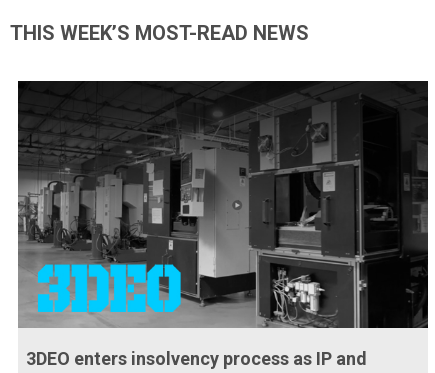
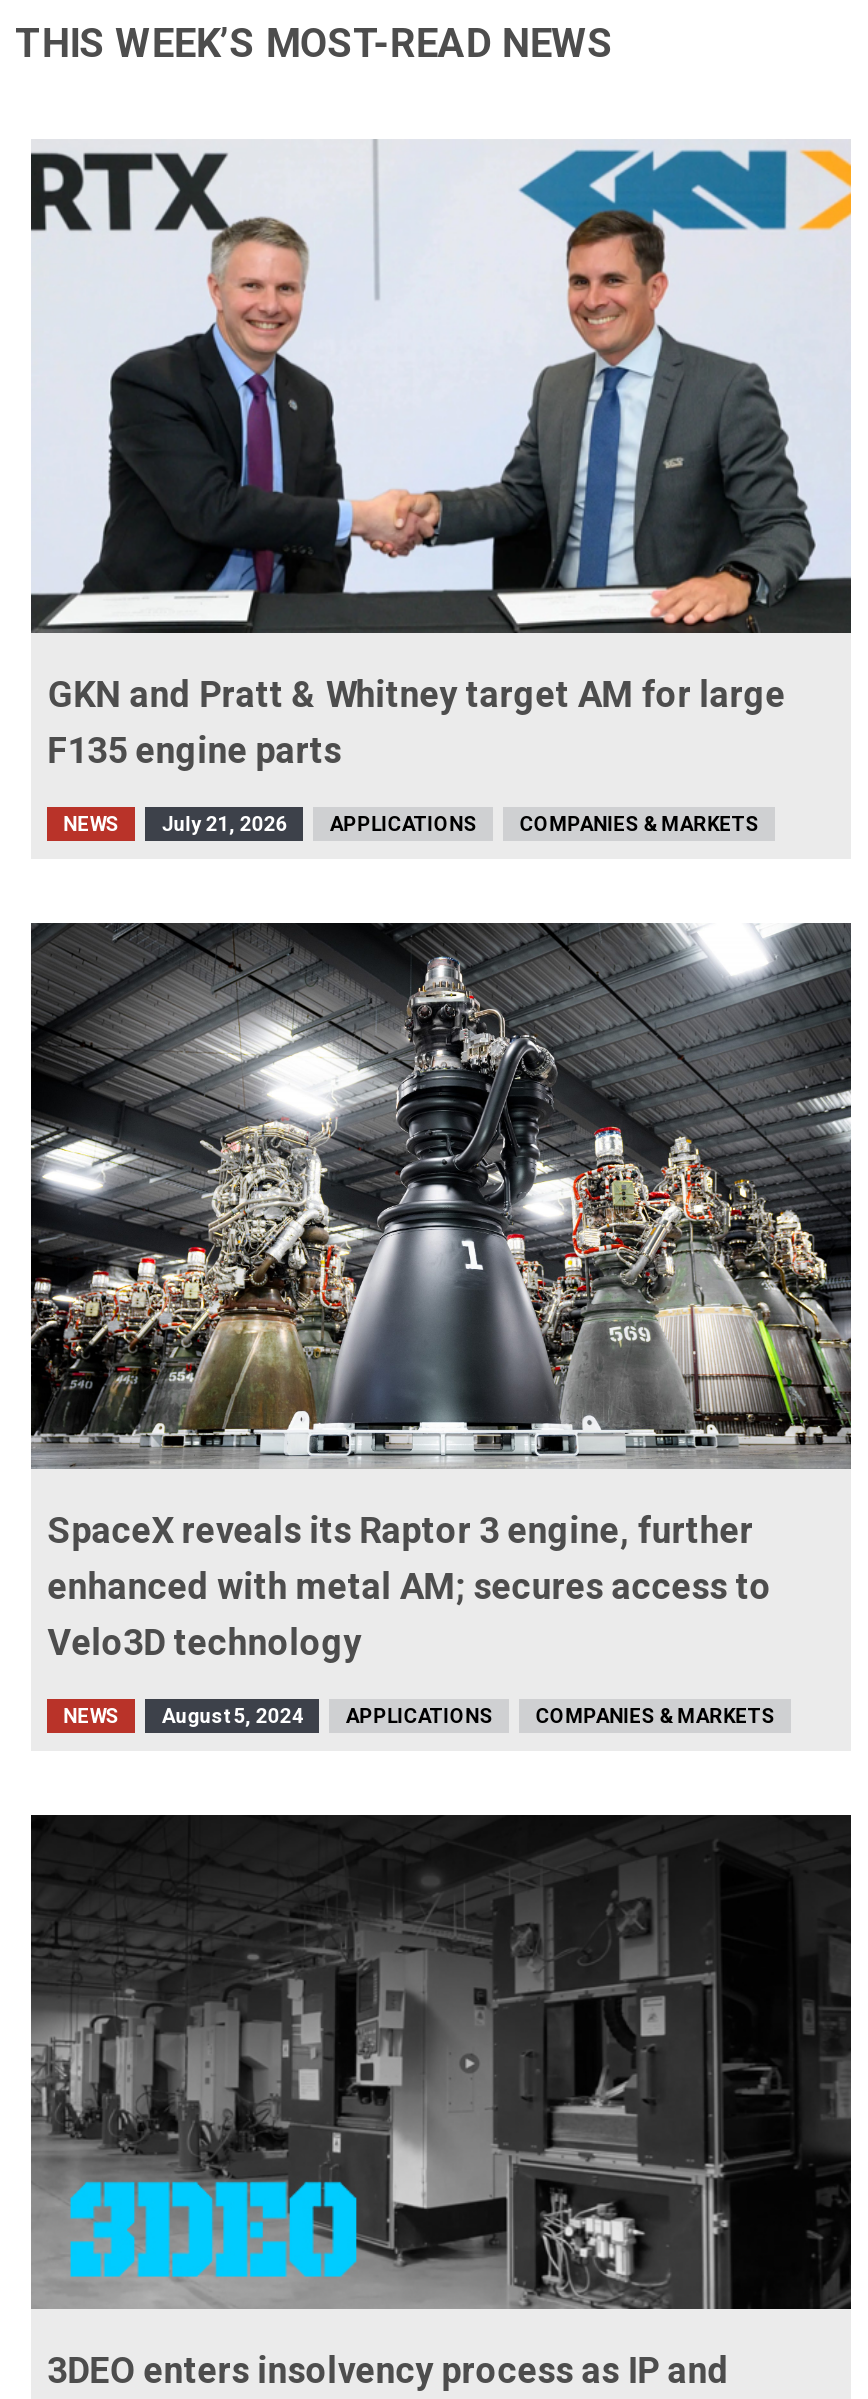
none -> [29,921,853,1727] [image] | SpaceX reveals its Raptor 3 engine, further | enhanced with metal AM; secures access to | Velo3D technology | APPLICATIONS | COMPANIES & MARKETS | NEWS | August 5, 2024
none -> [31,139,853,834] [image] | GKN and Pratt & Whitney target AM for large | F135 engine parts | APPLICATIONS | COMPANIES & MARKETS | NEWS | July 21, 2026

